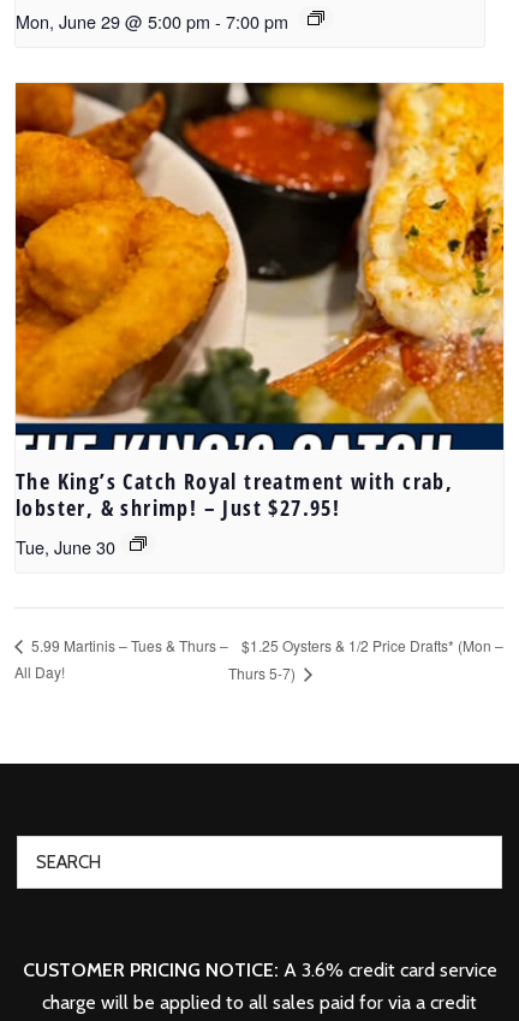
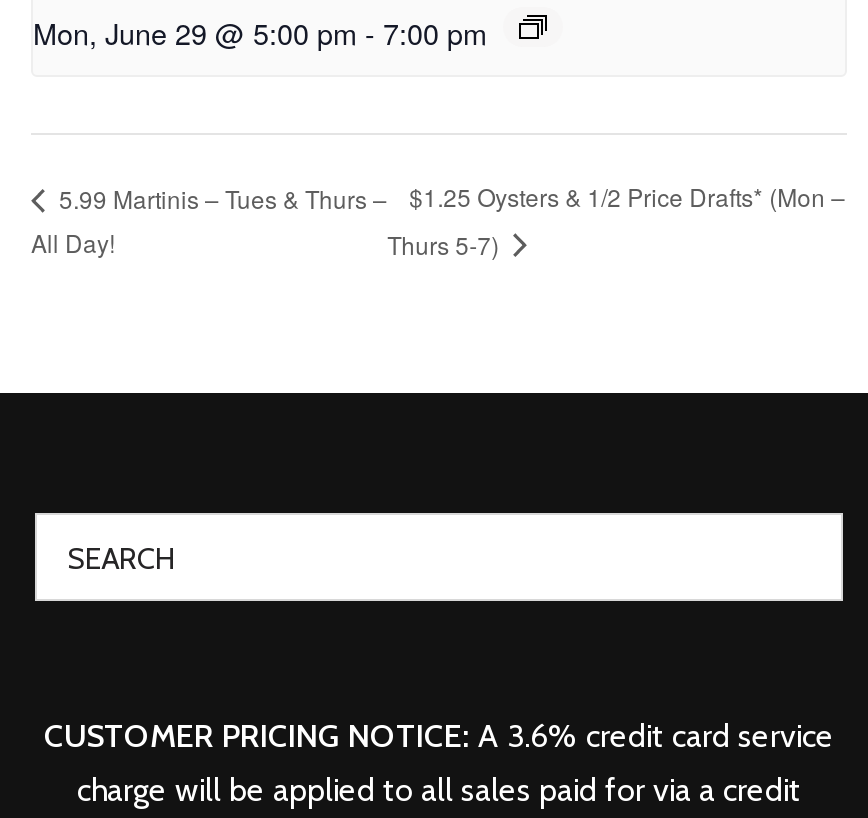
[14,82,505,559] [image] | The King’s Catch Royal treatment with crab, | lobster, & shrimp! – Just $27.95! | Tue, June 30 -> none

